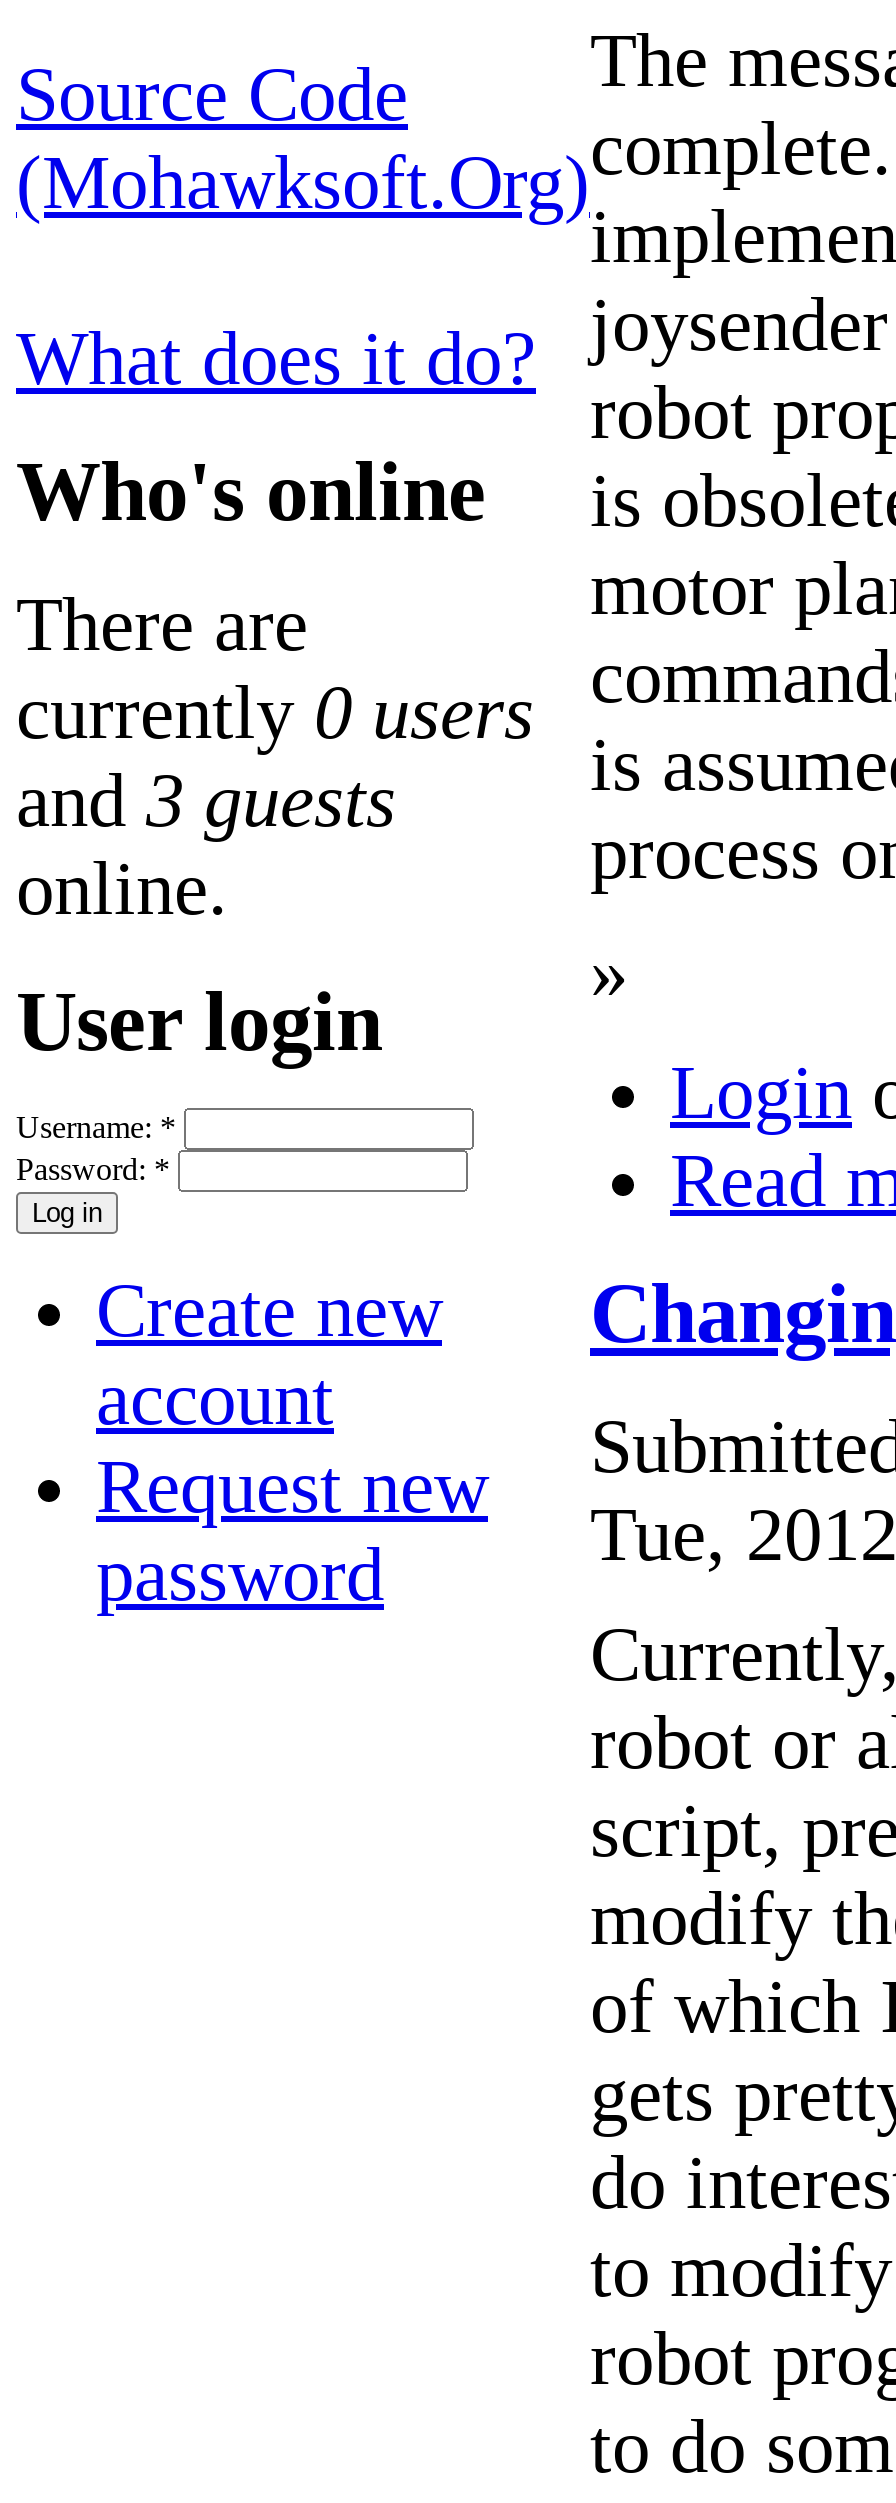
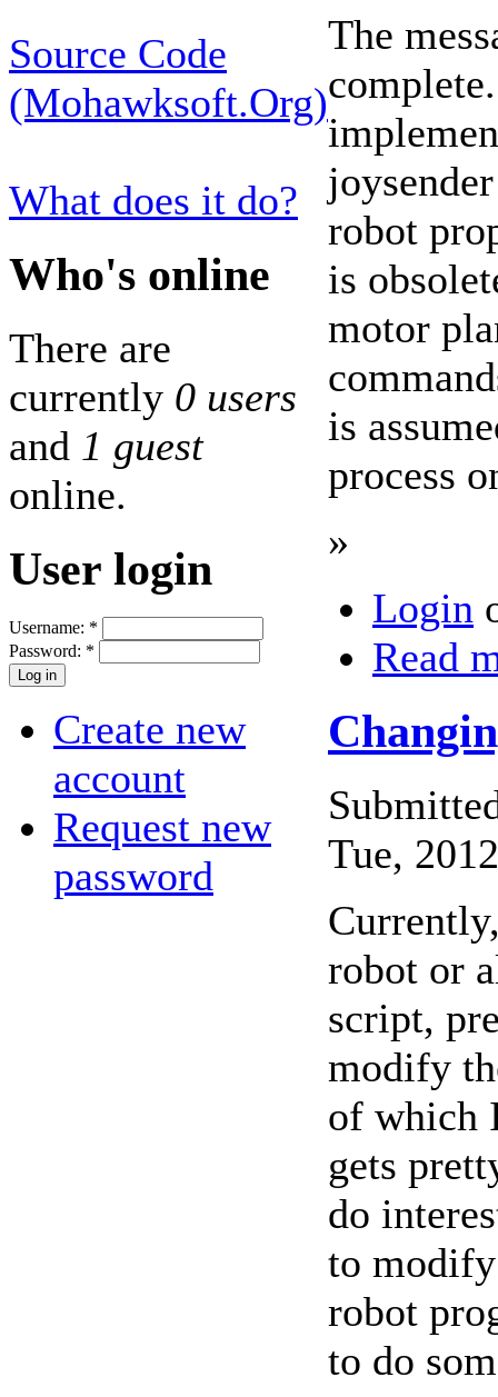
[16,757,396,841] and 3 guests -> [9,422,203,469] and 1 guest

